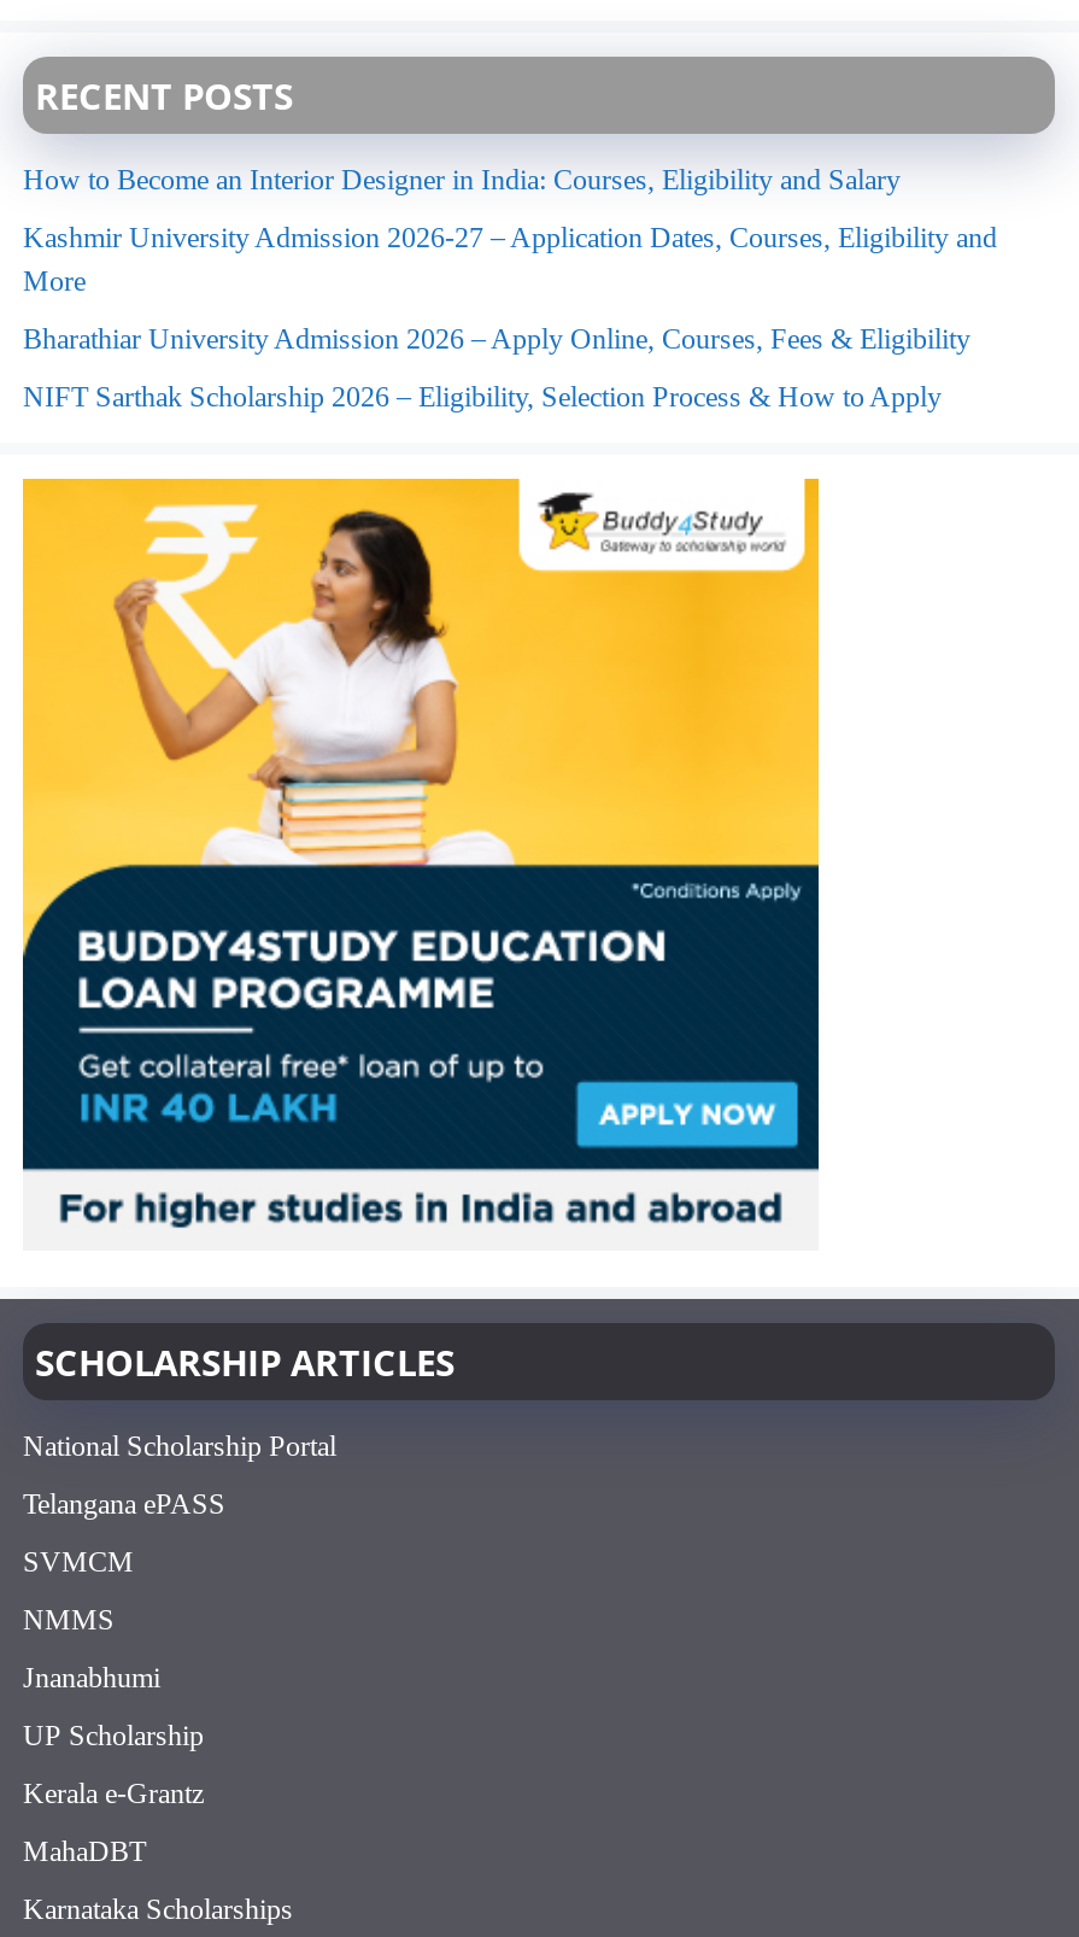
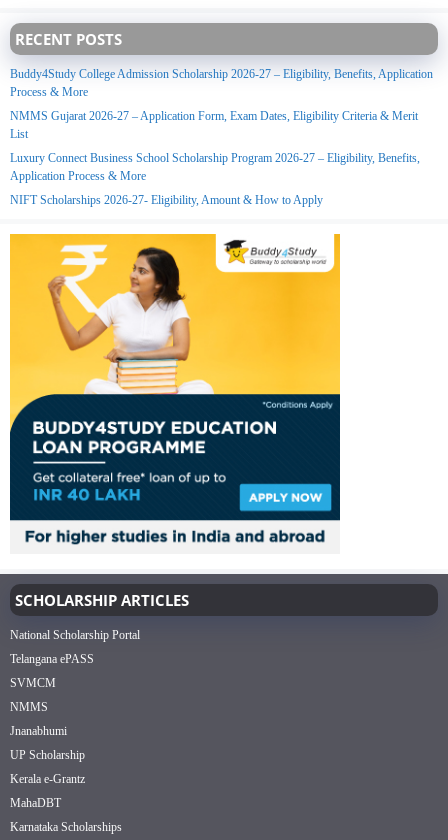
[23,162,901,196] How to Become an Interior Designer in India: Courses, Eligibility and Salary -> [10,67,433,99] Buddy4Study College Admission Scholarship 2026-27 – Eligibility, Benefits, Application | Process & More
[23,220,997,297] Kashmir University Admission 2026-27 – Application Dates, Courses, Eligibility and | More -> [10,109,418,141] NMMS Gujarat 2026-27 – Application Form, Exam Dates, Eligibility Criteria & Merit | List
[23,322,970,355] Bharathiar University Admission 2026 – Apply Online, Courses, Fees & Eligibility -> [10,151,420,183] Luxury Connect Business School Scholarship Program 2026-27 – Eligibility, Benefits, | Application Process & More
[23,379,942,413] NIFT Sarthak Scholarship 2026 – Eligibility, Selection Process & How to Apply -> [10,193,323,207] NIFT Scholarships 2026-27- Eligibility, Amount & How to Apply

